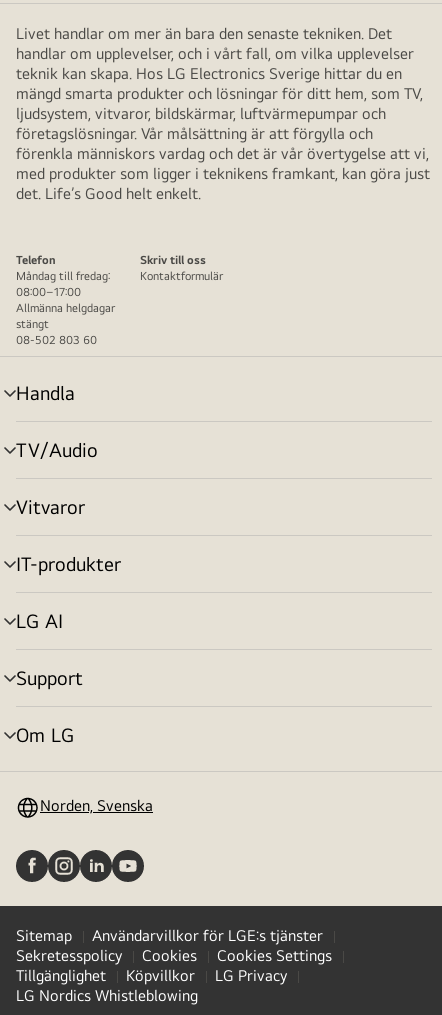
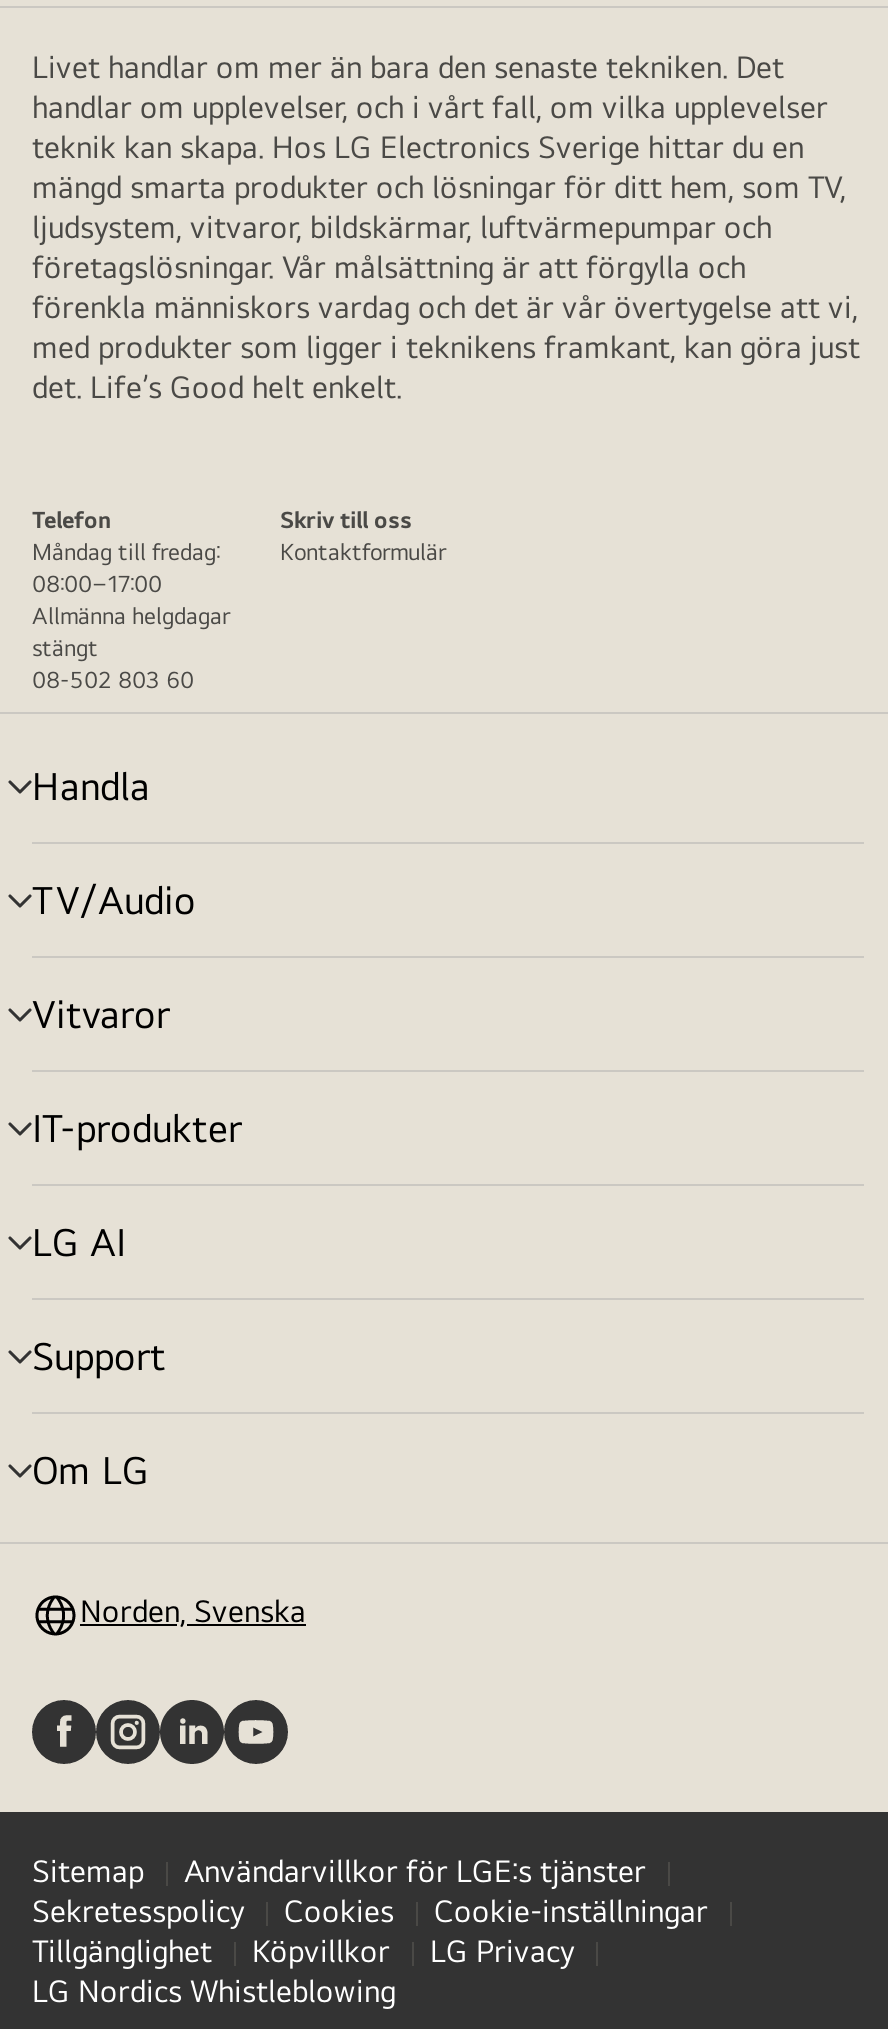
[217,946,332,965] Cookies Settings -> [434,1892,708,1930] Cookie-inställningar

